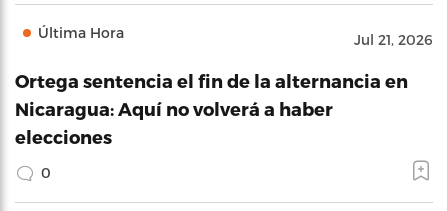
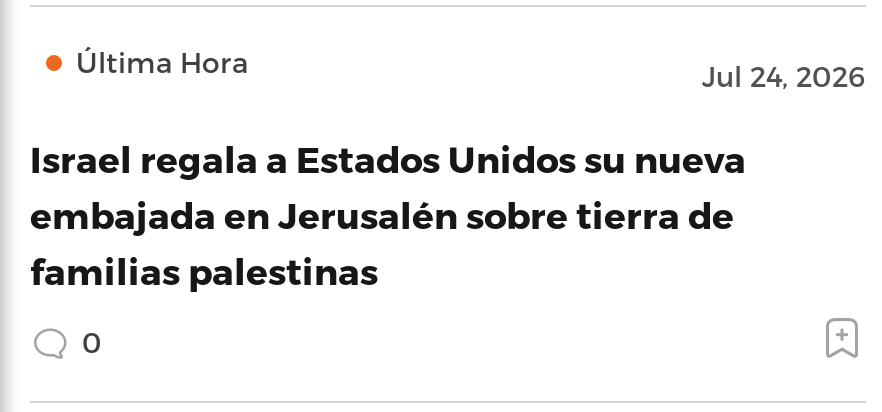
[354,31,433,48] Jul 21, 2026 -> [702,59,866,93] Jul 24, 2026
[15,70,408,147] Ortega sentencia el fin de la alternancia en | Nicaragua: Aquí no volverá a haber | elecciones -> [30,137,746,291] Israel regala a Estados Unidos su nueva | embajada en Jerusalén sobre tierra de | familias palestinas

